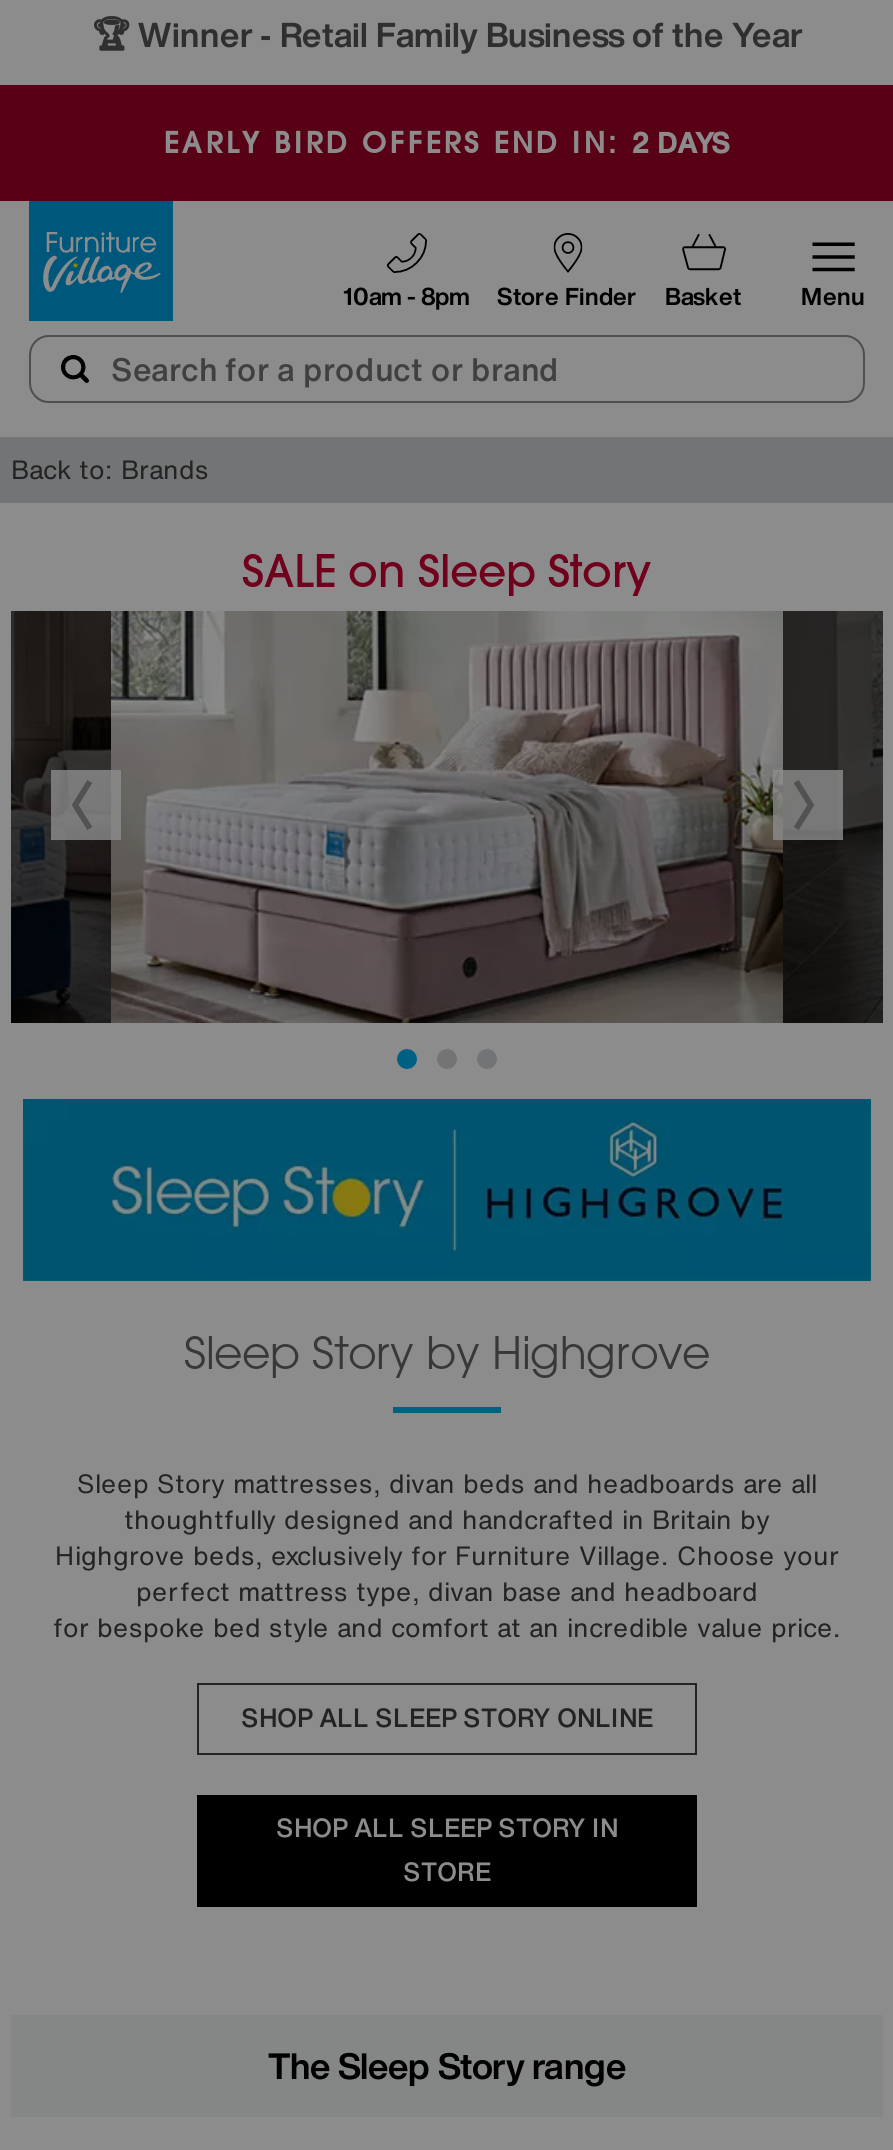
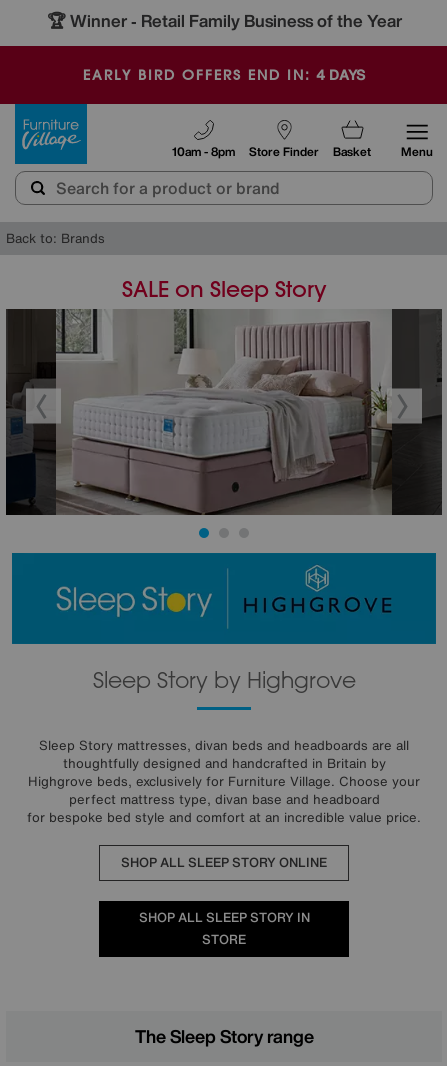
[165,121,729,163] EARLY BIRD OFFERS END IN: 2 DAYS -> [83,64,365,85] EARLY BIRD OFFERS END IN: 4 DAYS

